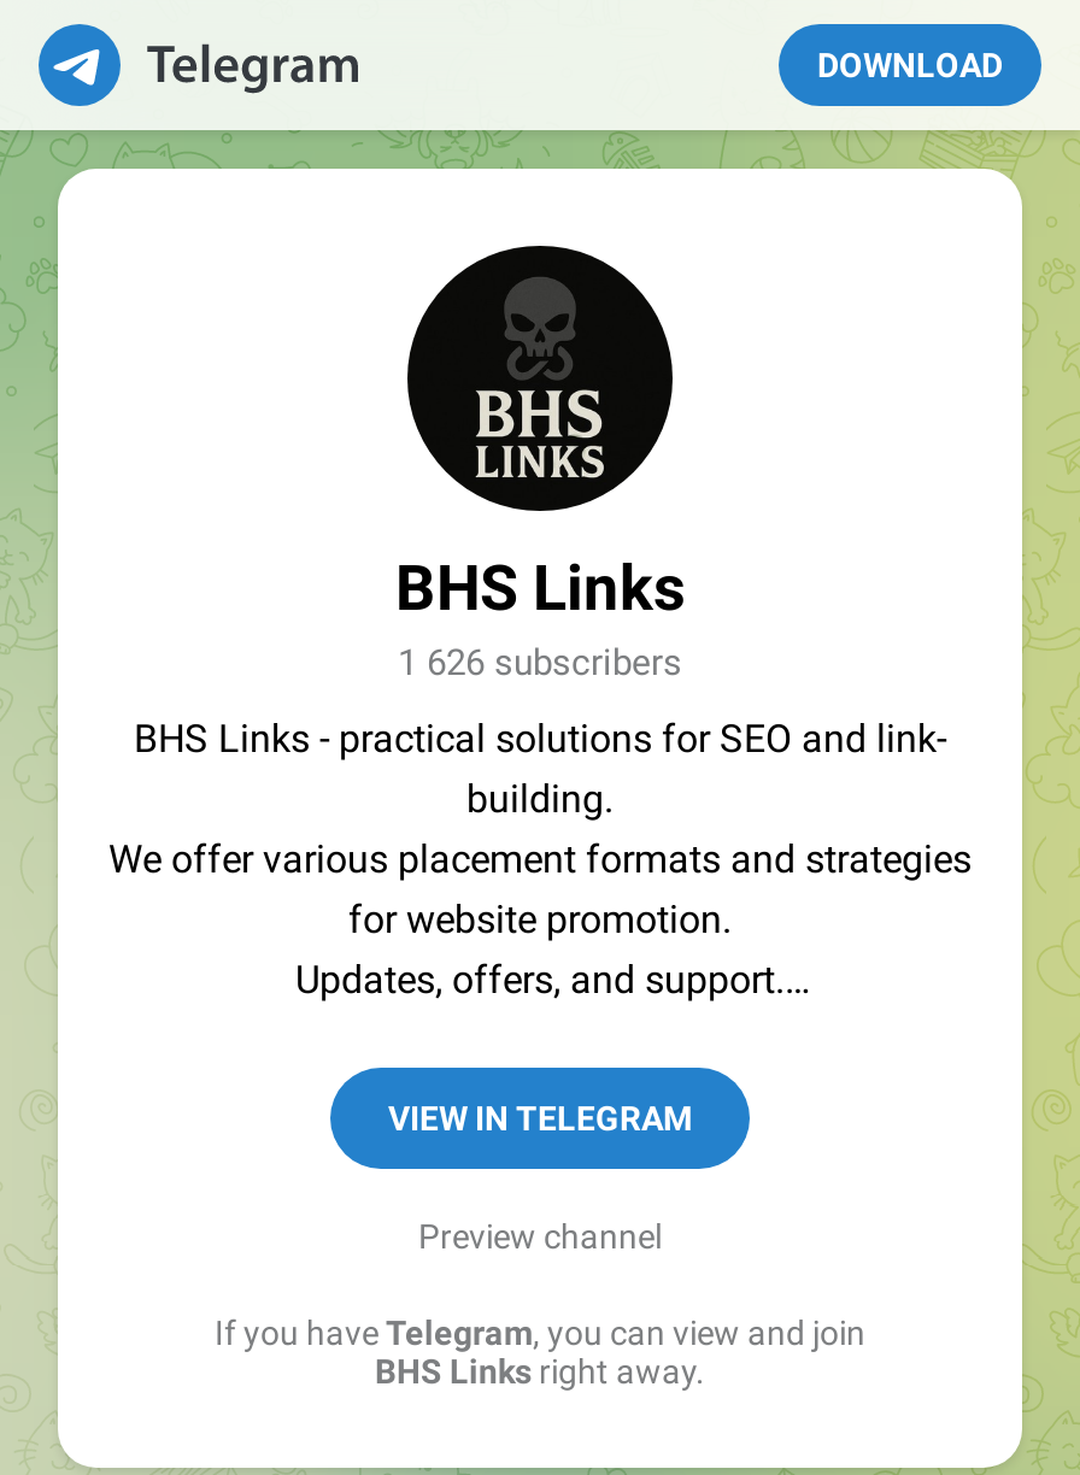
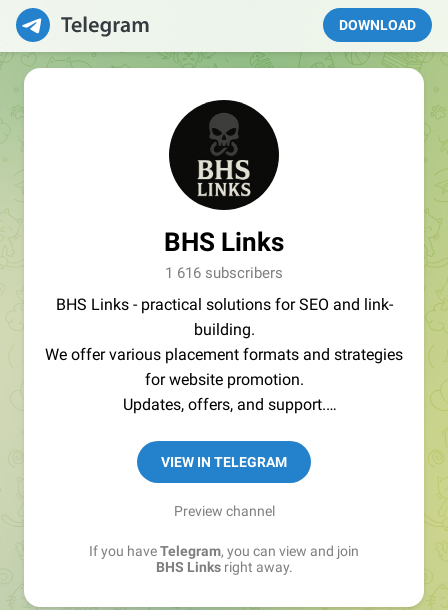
[398,641,682,684] 1 626 subscribers -> [165,264,283,282] 1 616 subscribers

